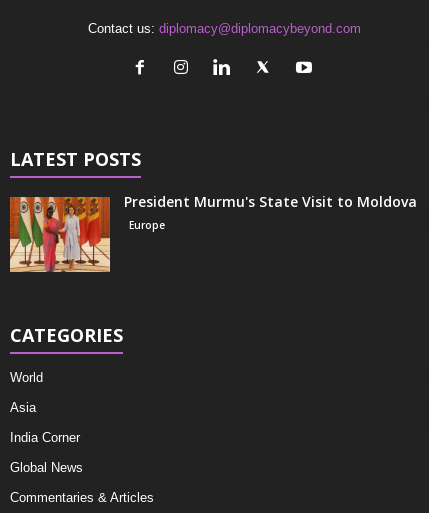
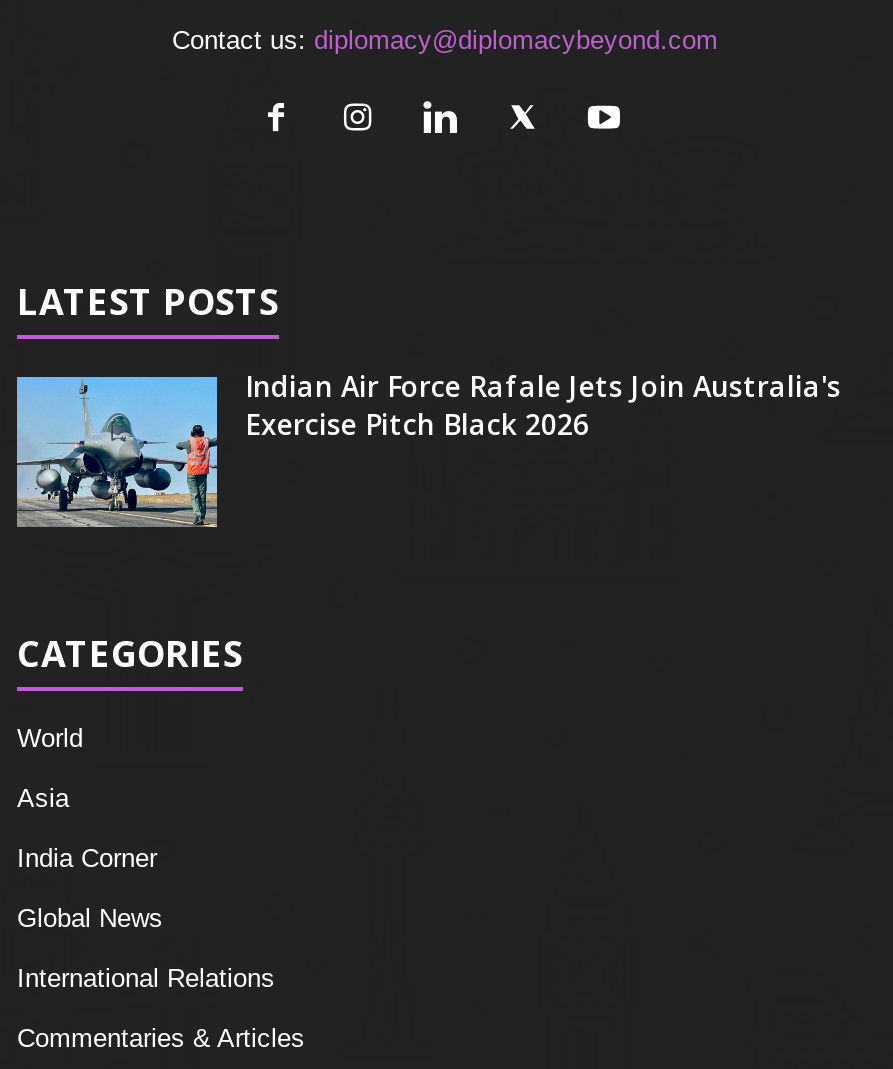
[9,192,417,273] [image] | President Murmu's State Visit to Moldova | Europe -> [15,367,841,529] [image] | Indian Air Force Rafale Jets Join Australia's | Exercise Pitch Black 2026
none -> [17,963,275,993] International Relations

